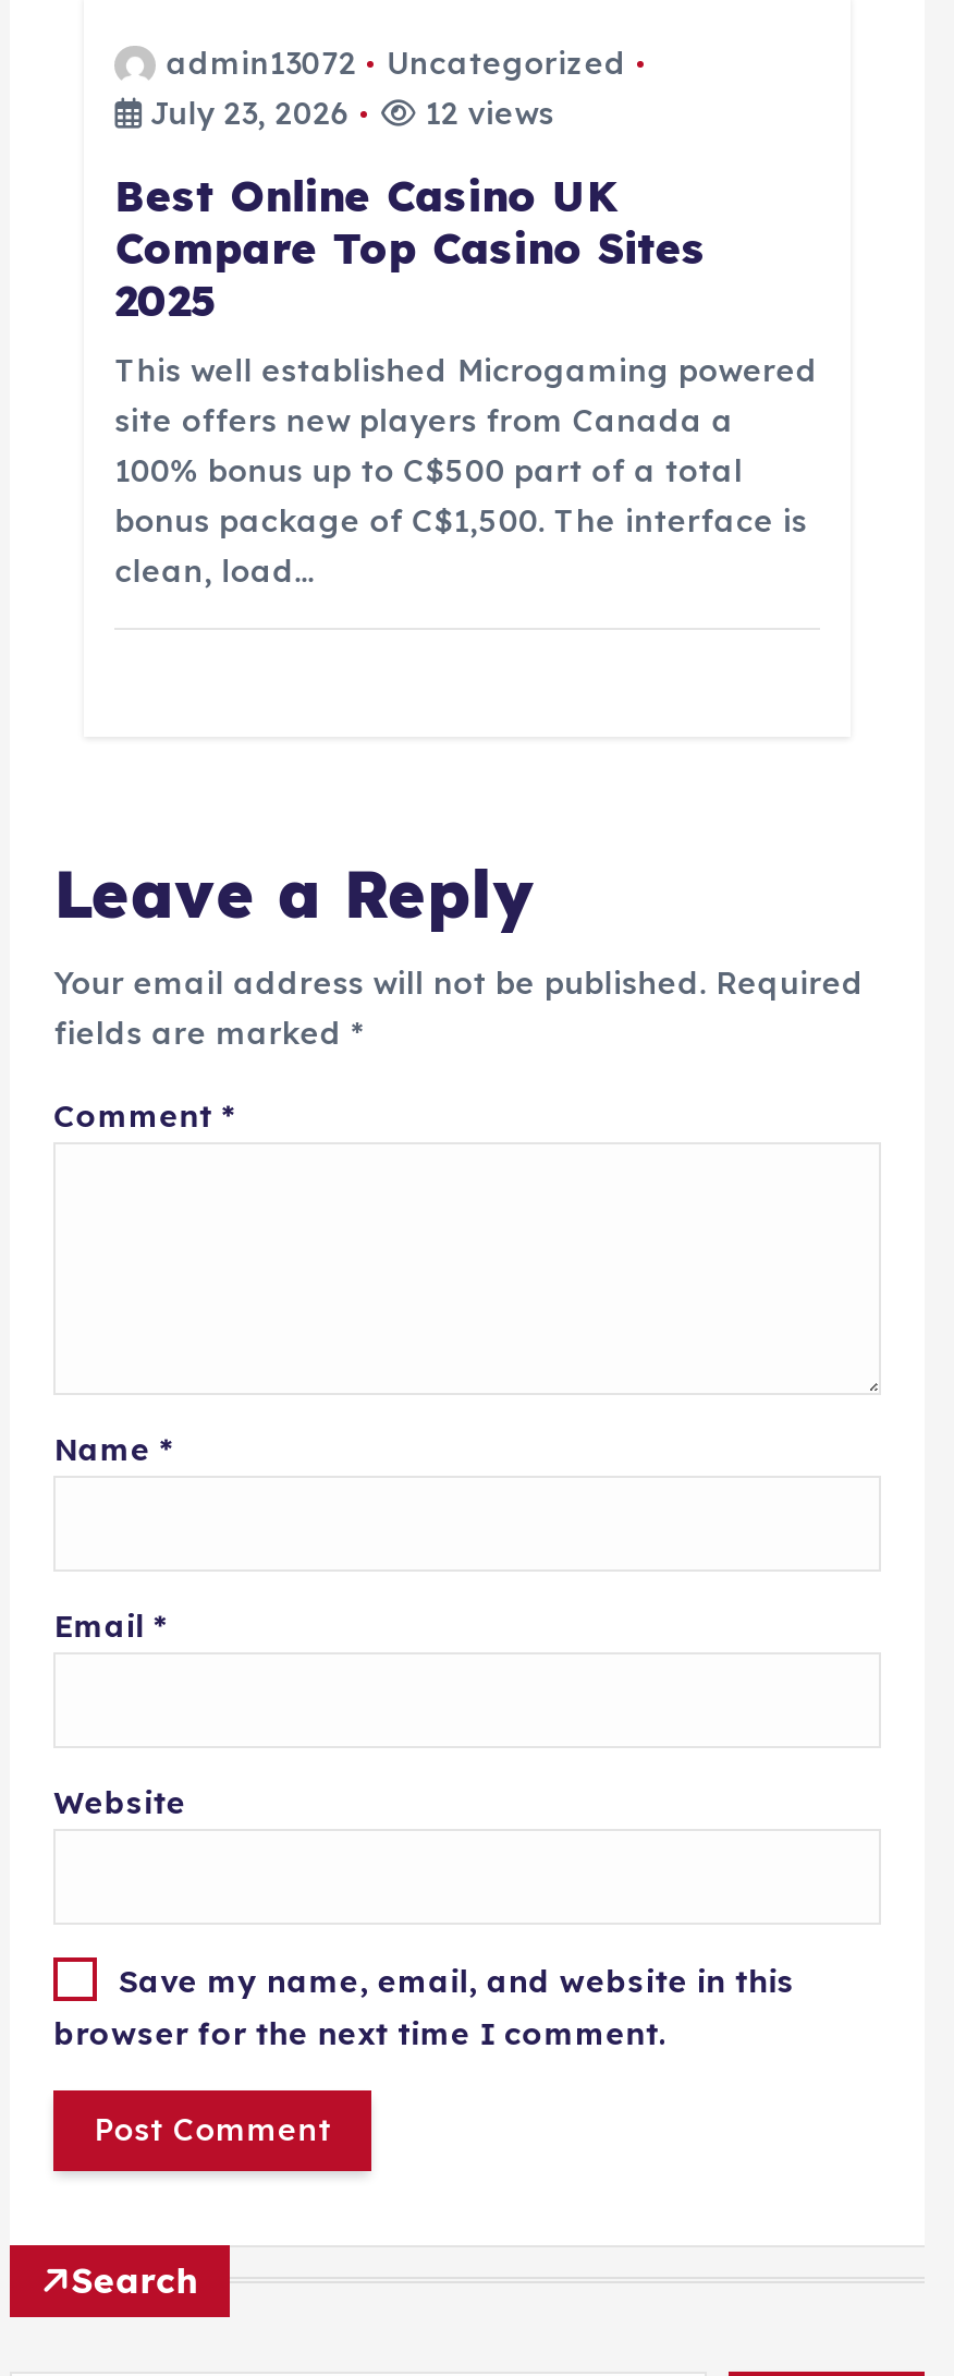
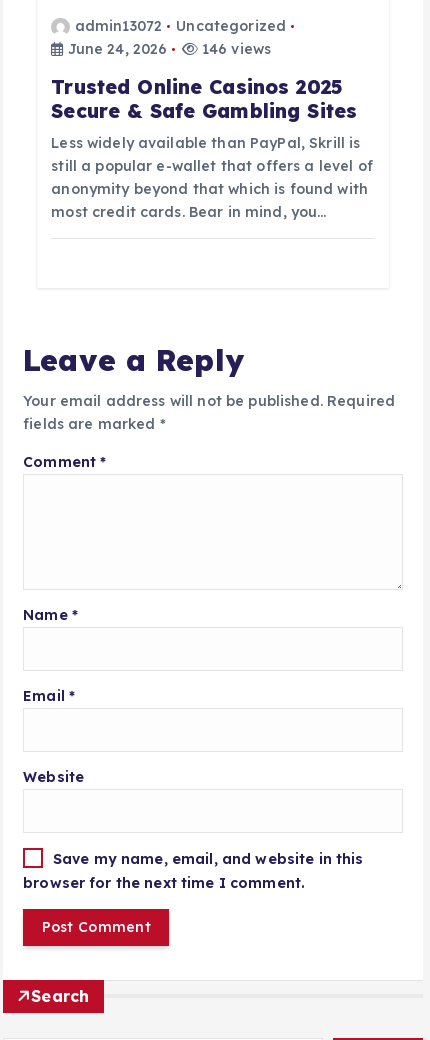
[141,93,554,133] July 23, 2026 | 12 views -> [63,40,271,58] June 24, 2026 | 146 views
[115,170,706,327] Best Online Casino UK | Compare Top Casino Sites | 2025 -> [51,75,357,123] Trusted Online Casinos 2025 | Secure & Safe Gambling Sites
[115,351,818,591] This well established Microgaming powered | site offers new players from Canada a | 100% bonus up to C$500 part of a total | bonus package of C$1,500. The interface is | clean, load… -> [51,134,373,221] Less widely available than PayPal, Skrill is | still a popular e-wallet that offers a level of | anonymity beyond that which is found with | most credit cards. Bear in mind, you…

